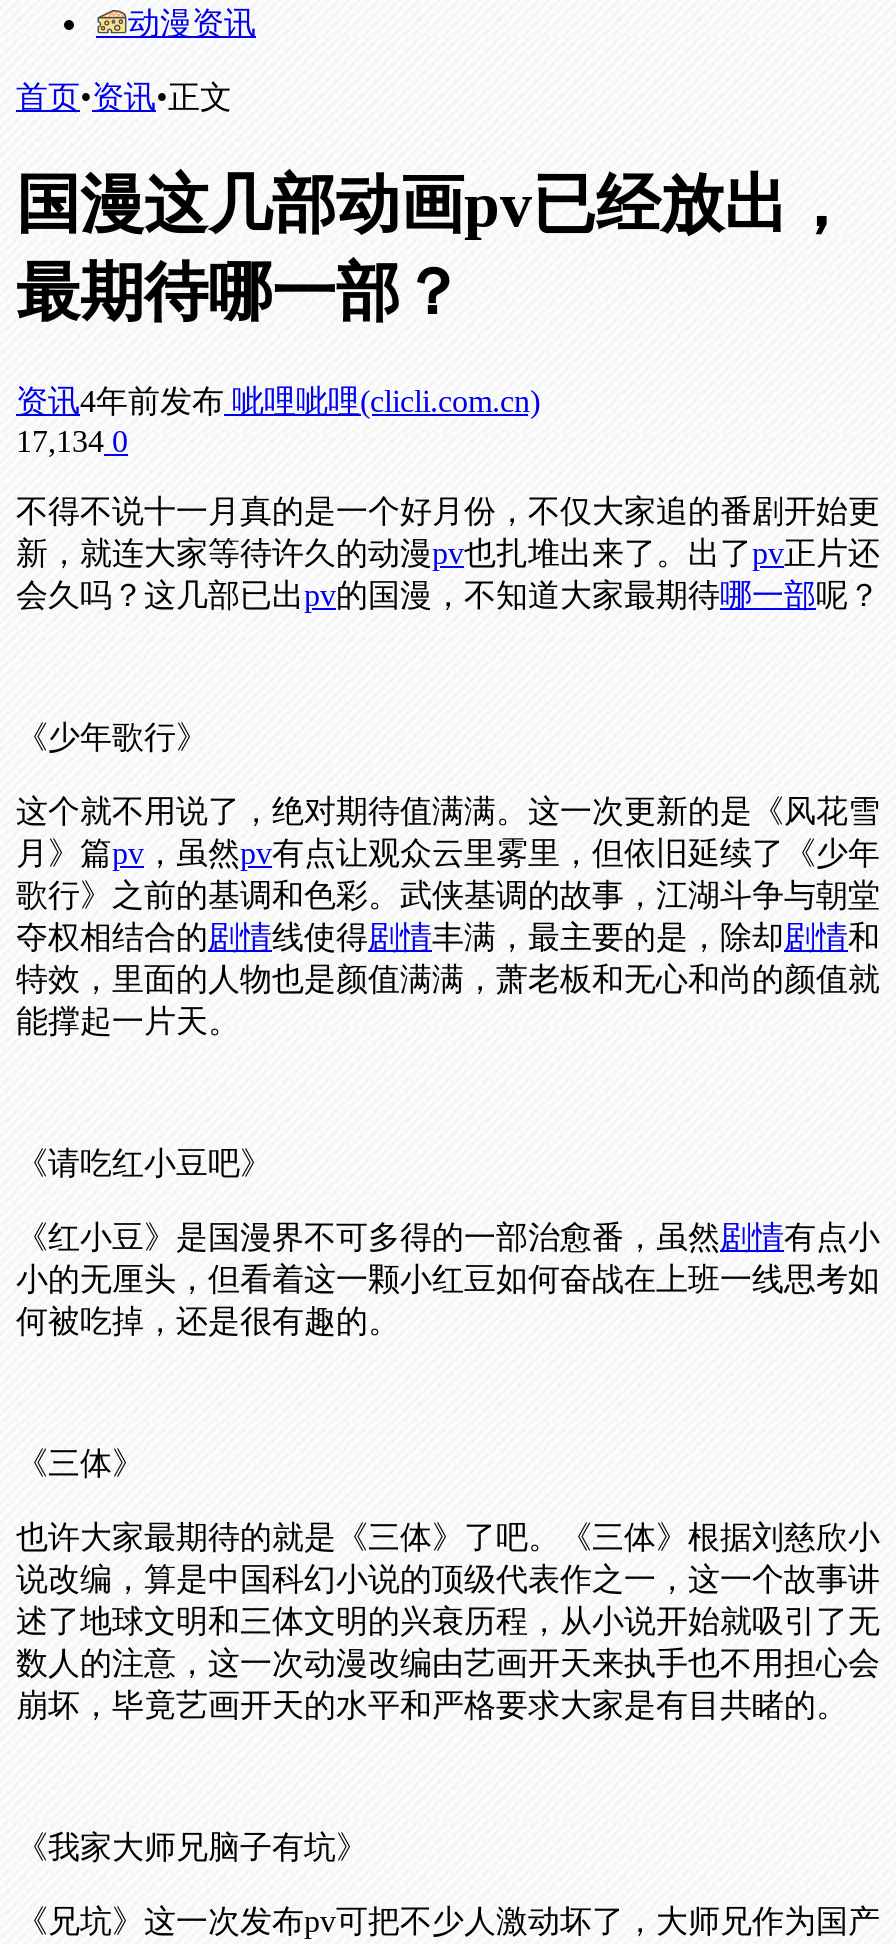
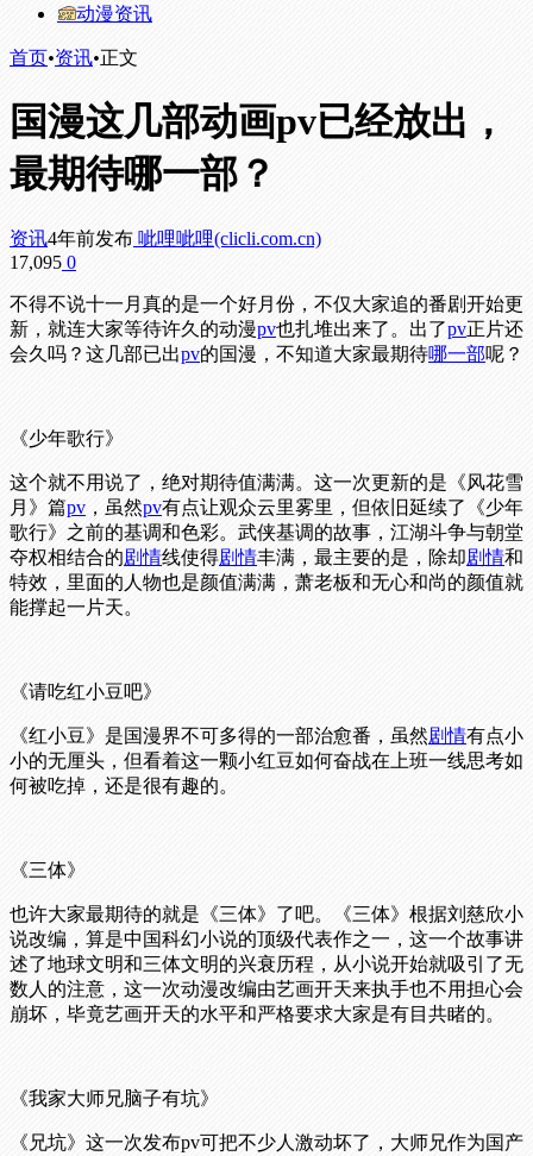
[16,424,128,458] 17,134 0 -> [10,252,76,272] 17,095 0

